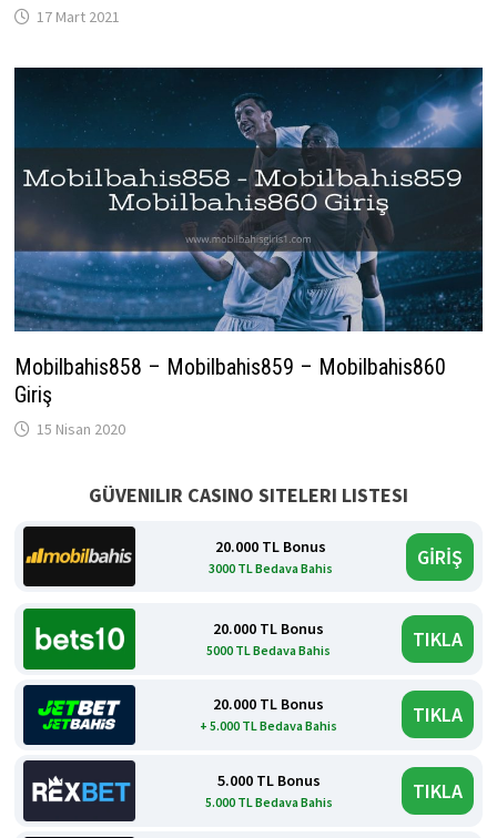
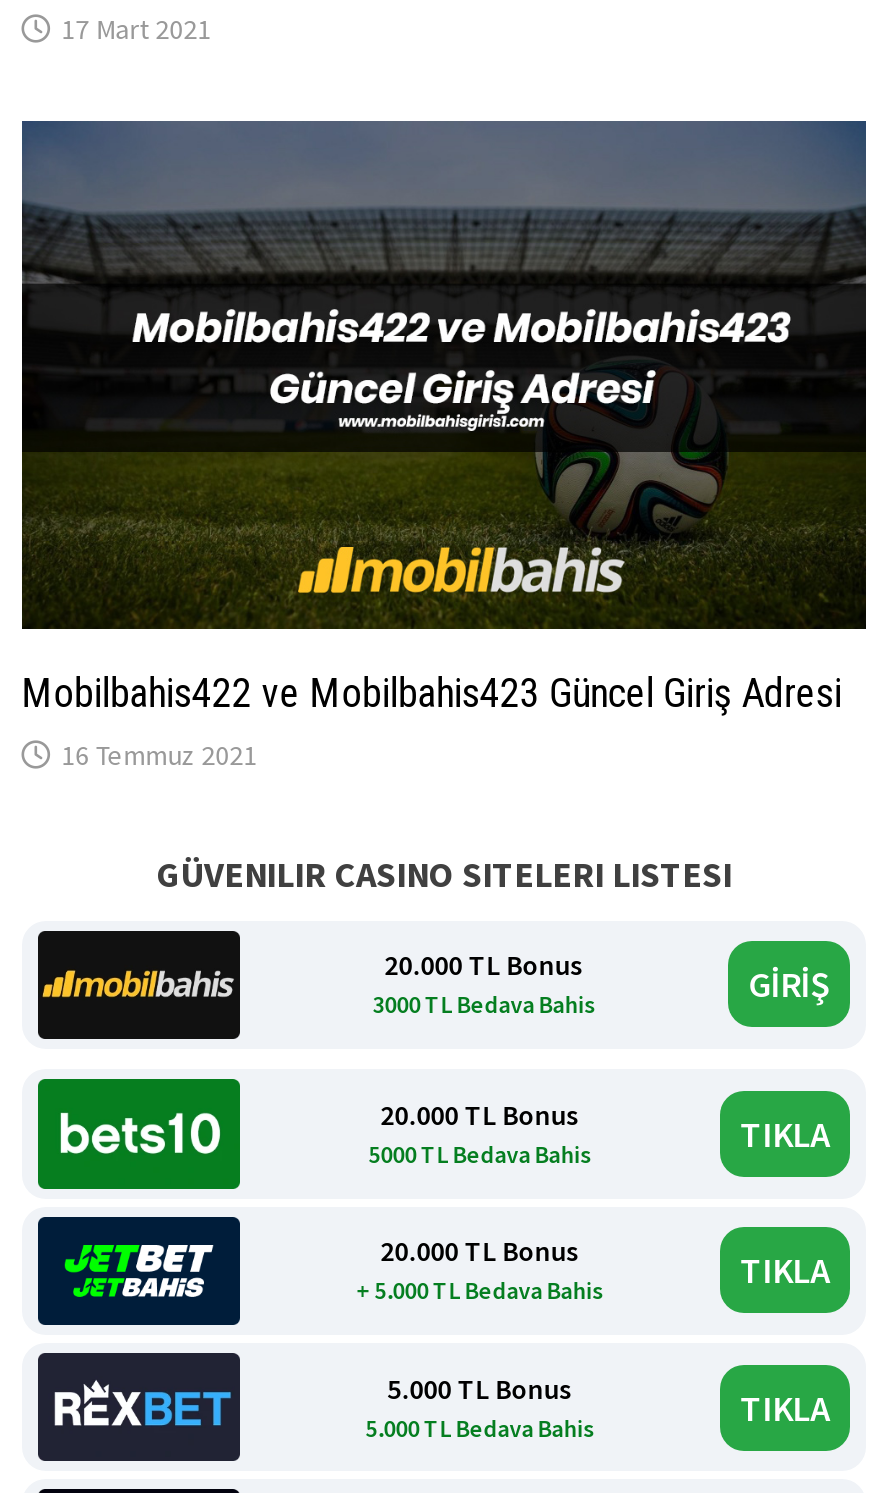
[13,68,484,439] [image] | Mobilbahis858 – Mobilbahis859 – Mobilbahis860 | Giriş | 15 Nisan 2020 -> [20,121,868,773] [image] | Mobilbahis422 ve Mobilbahis423 Güncel Giriş Adresi | 16 Temmuz 2021

